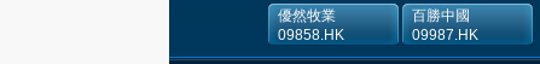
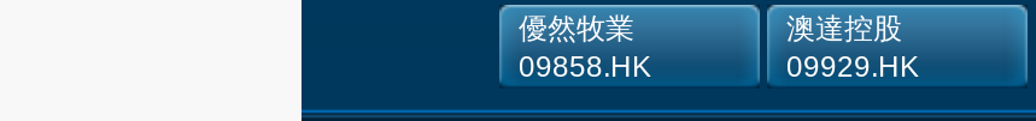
[412,7,478,43] 百勝中國 | 09987.HK -> [786,12,919,84] 澳達控股 | 09929.HK

